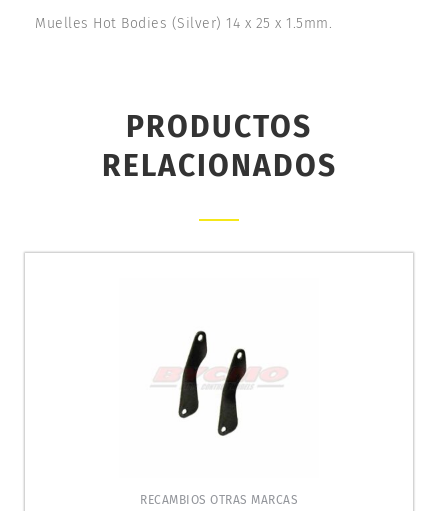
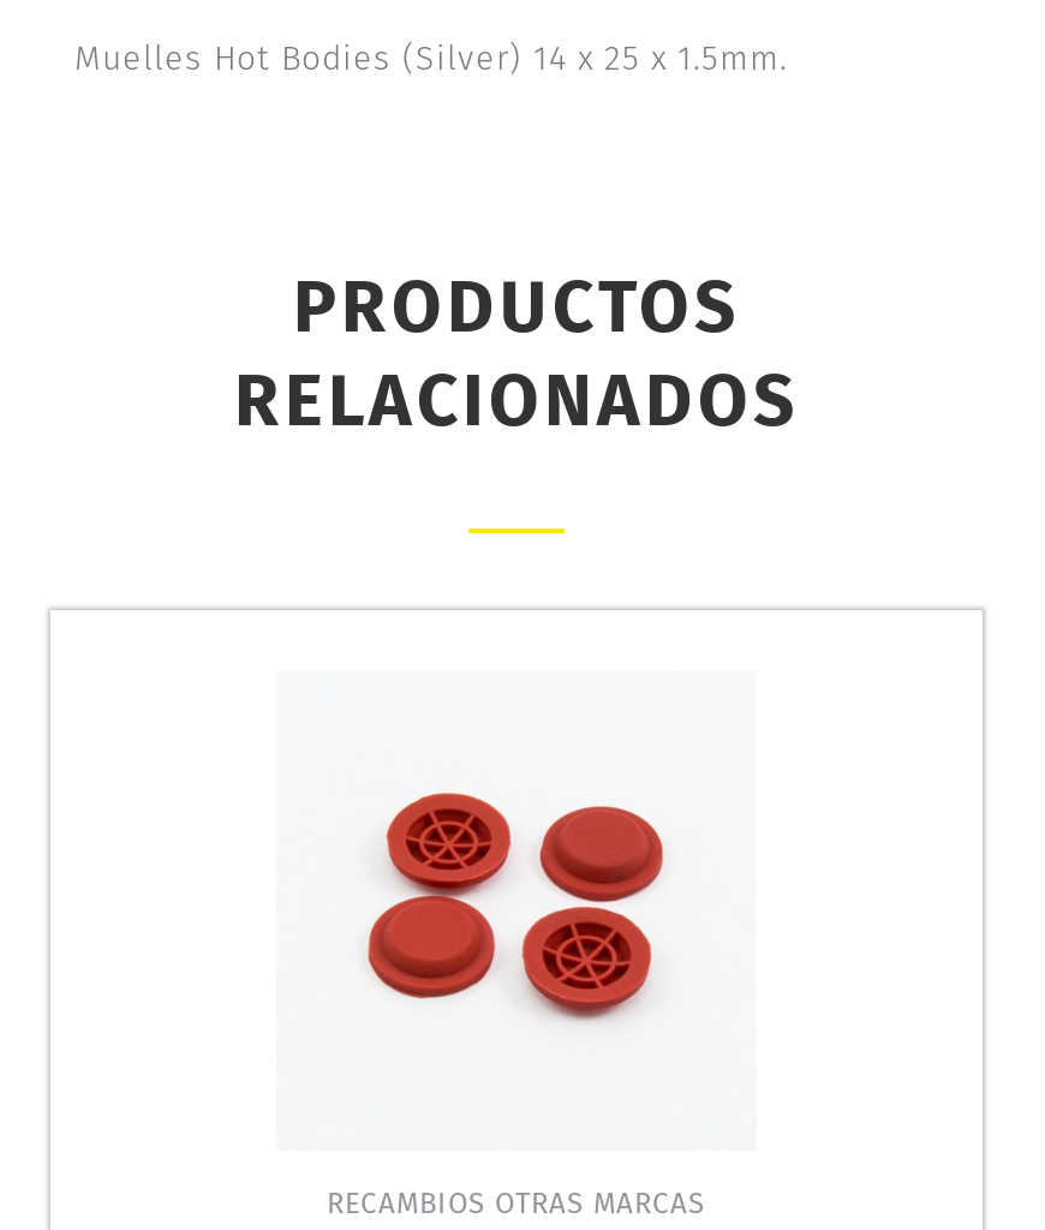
[156,329,281,437] [image] -> [363,790,668,1050] [image]

